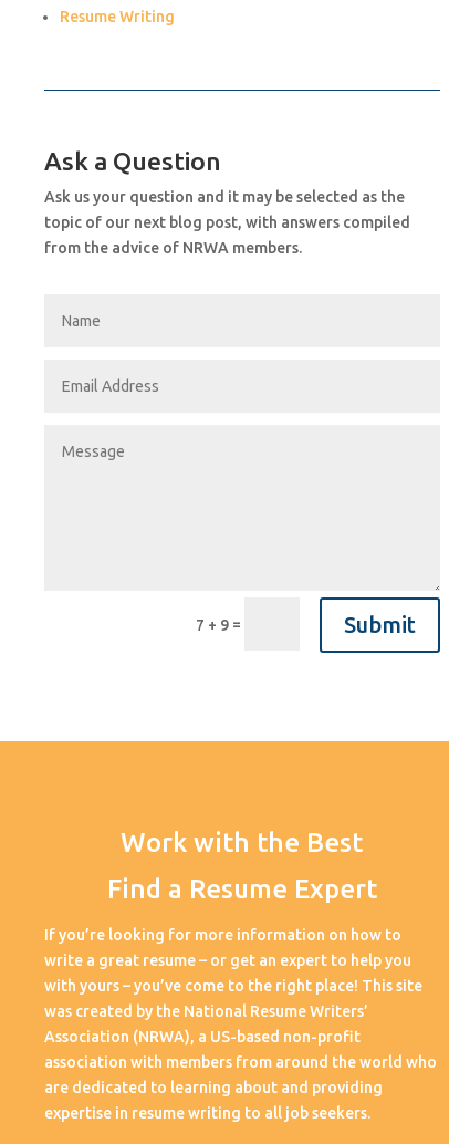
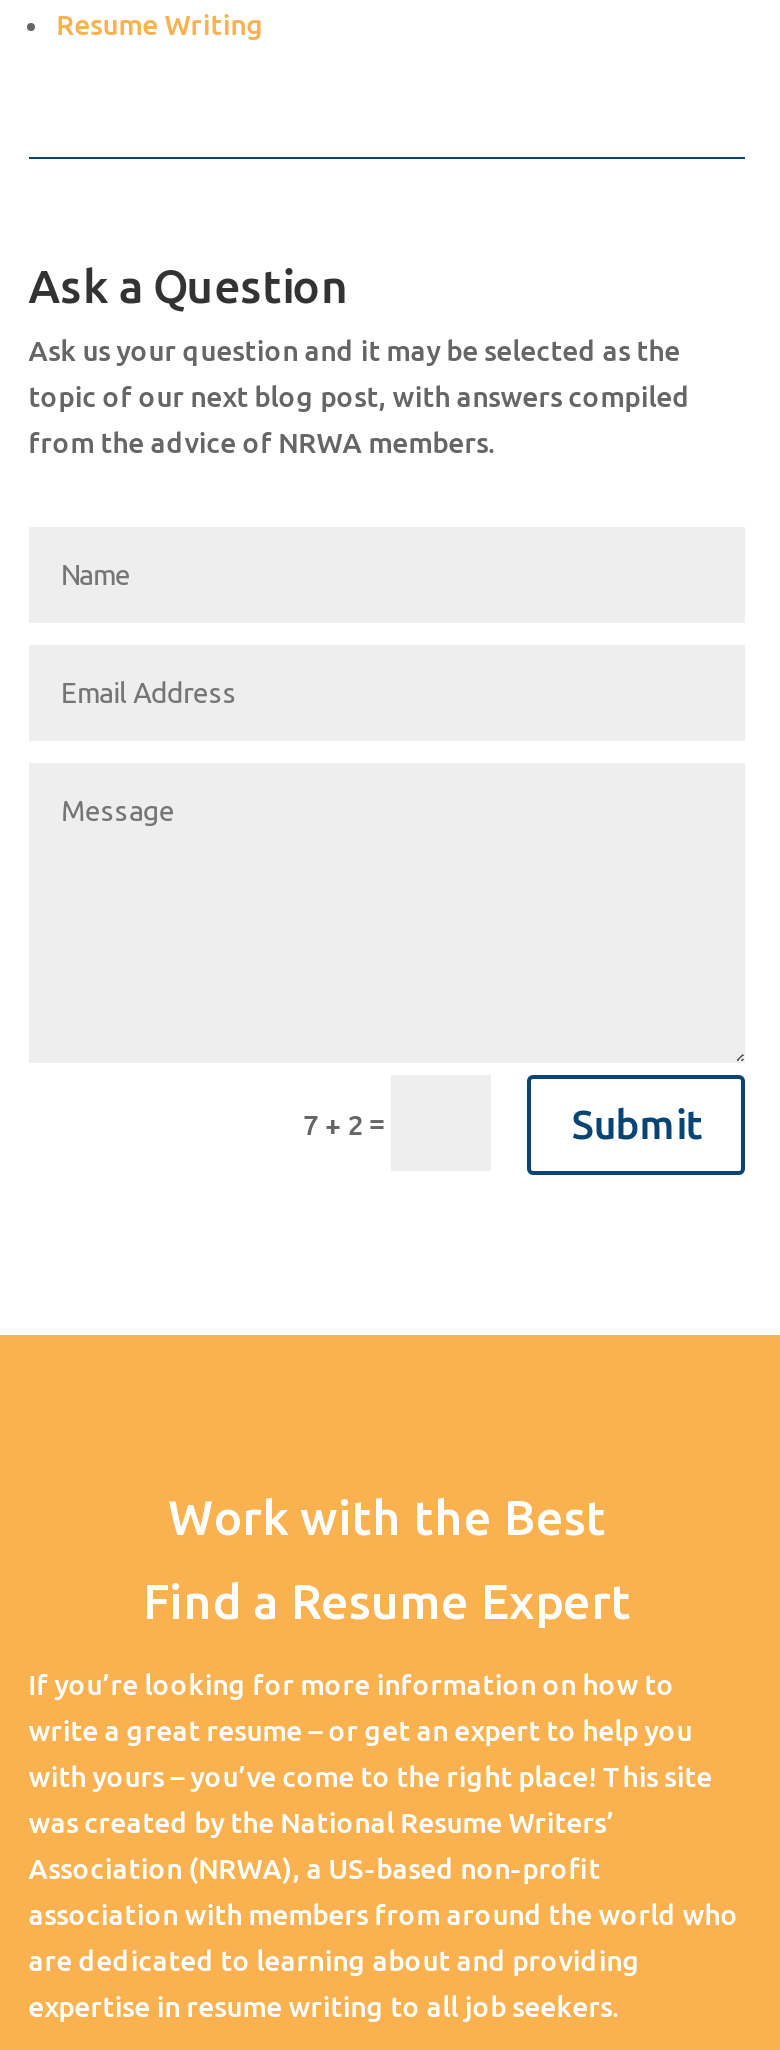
[196,615,245,634] 7 + 9 = -> [303,1107,391,1141] 7 + 2 =

